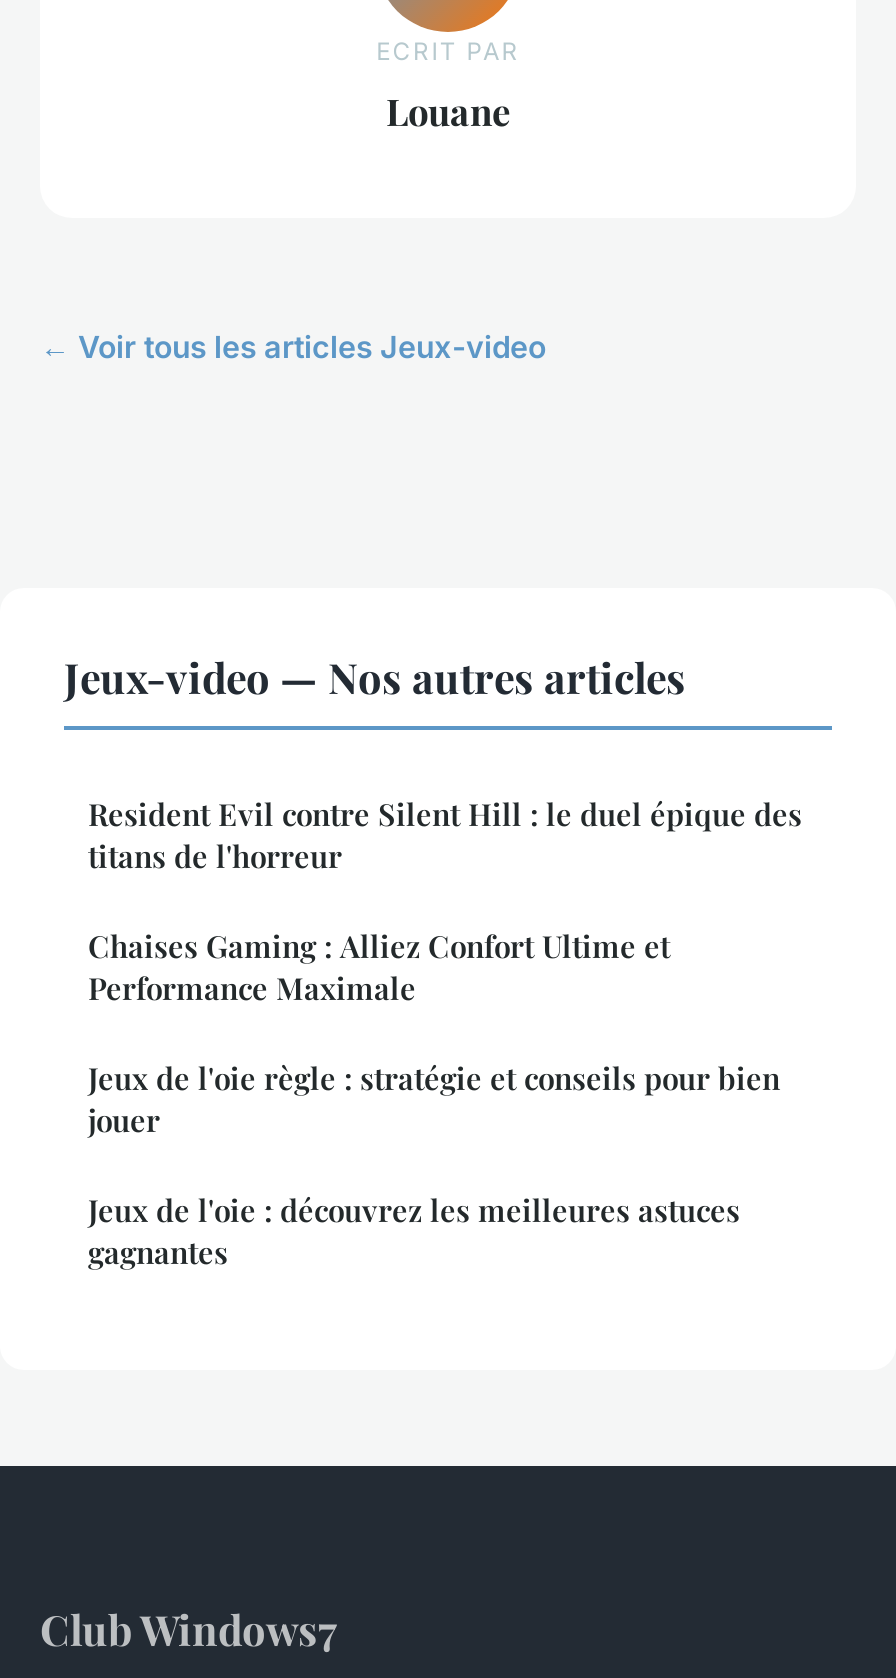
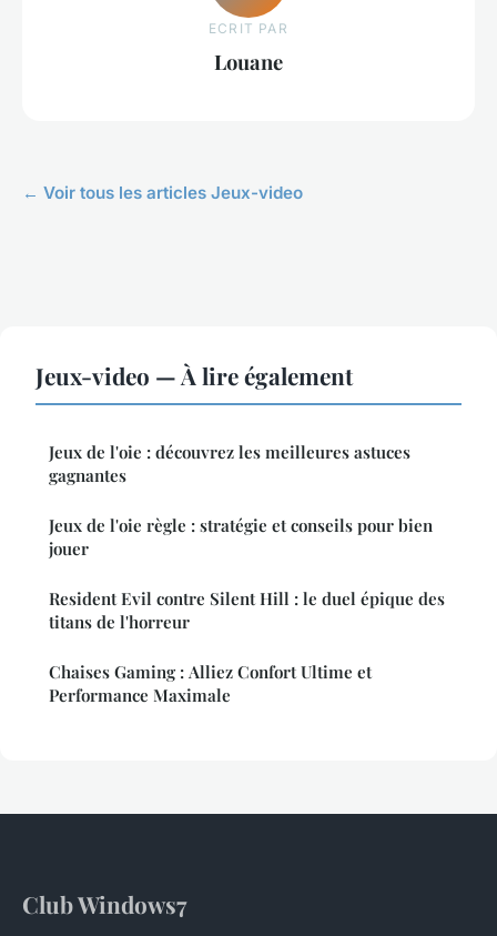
[64,648,686,704] Jeux-video — Nos autres articles -> [35,360,353,391] Jeux-video — À lire également
moved [88,794,802,1008] -> [49,587,445,706]: Resident Evil contre Silent Hill : le duel épique des | titans de l'horreur | Chaises Gaming : Alliez Confort Ultime et | Performance Maximale
moved [88,1058,780,1272] -> [49,441,433,559]: Jeux de l'oie : découvrez les meilleures astuces | gagnantes | Jeux de l'oie règle : stratégie et conseils pour bien | jouer

